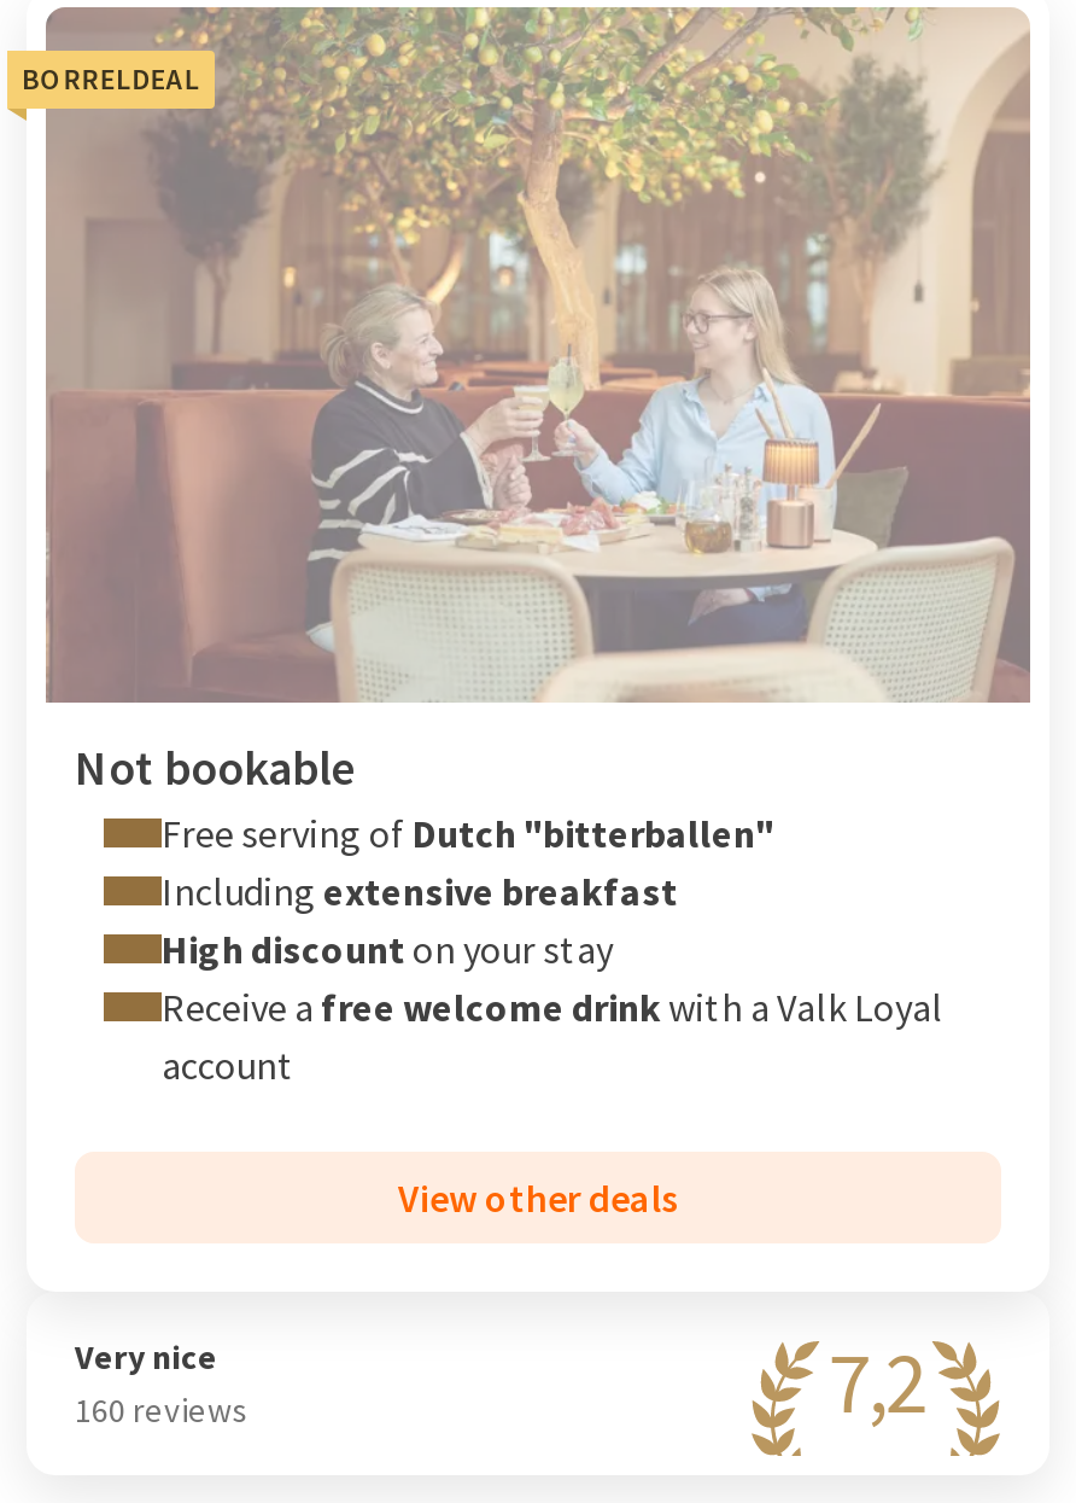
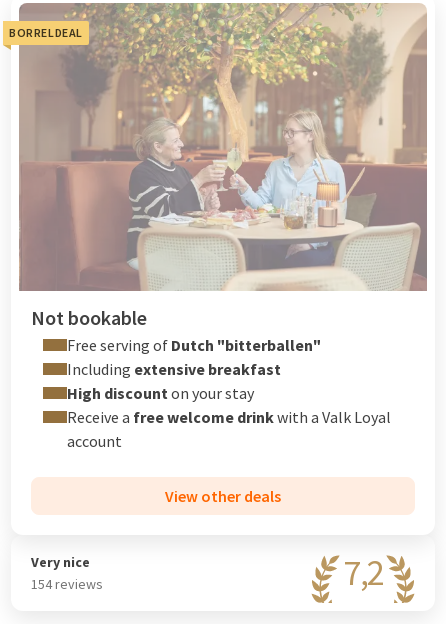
[75,1388,248,1431] 160 reviews -> [31,575,103,593] 154 reviews

